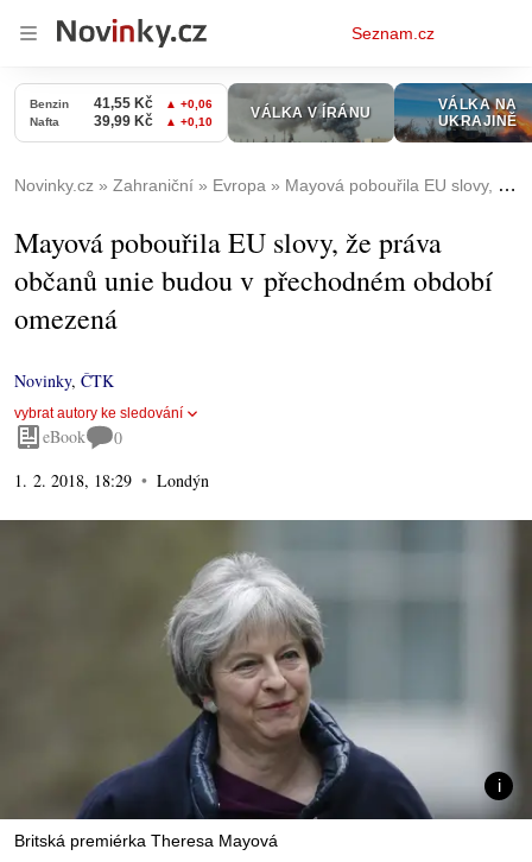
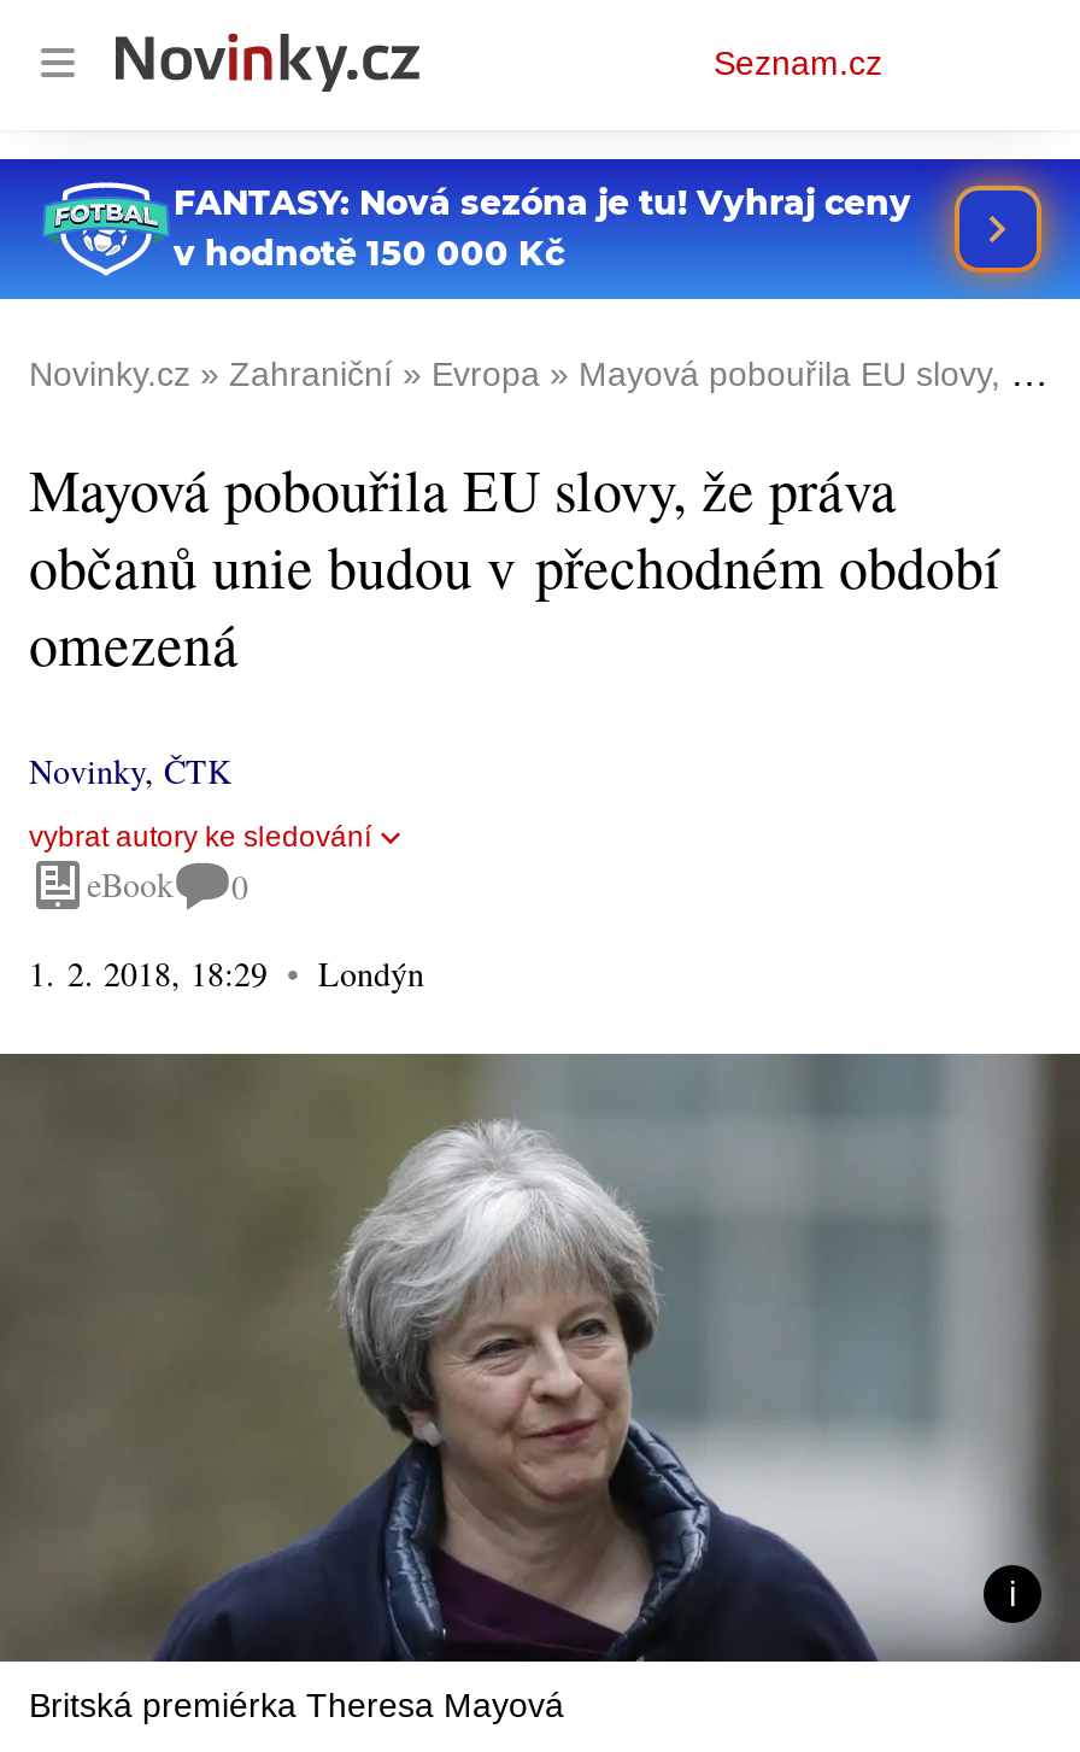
[4,81,528,148] [image] -> [7,157,1073,301] [image]

